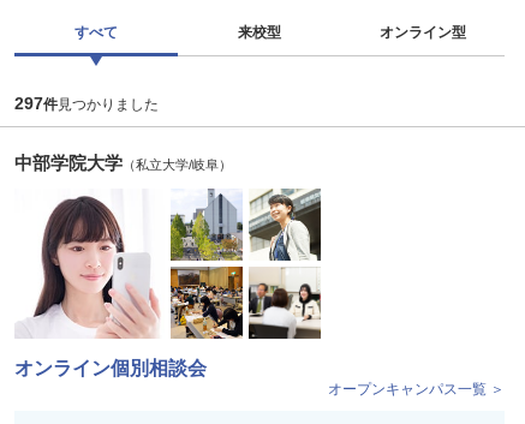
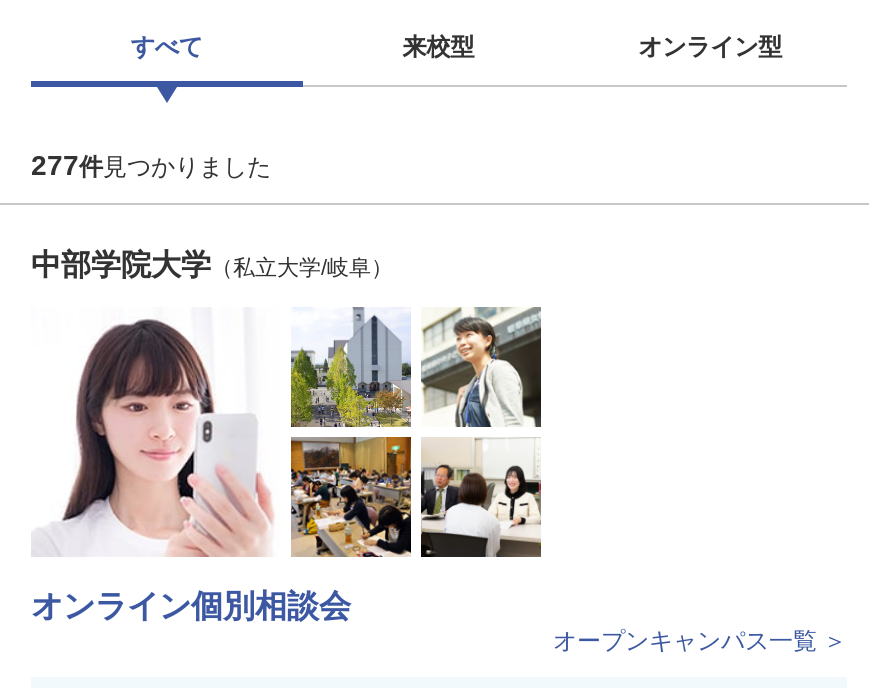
[14,94,159,113] 297件見つかりました -> [31,150,271,182] 277件見つかりました

